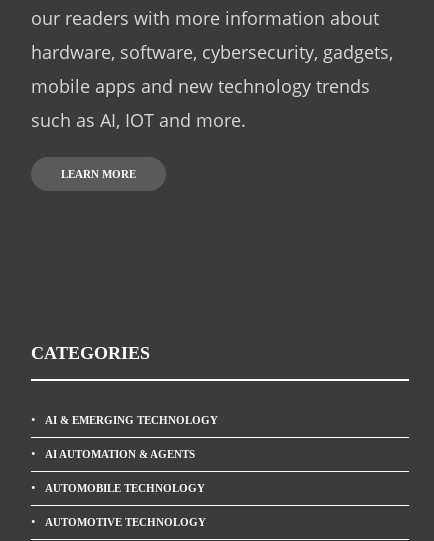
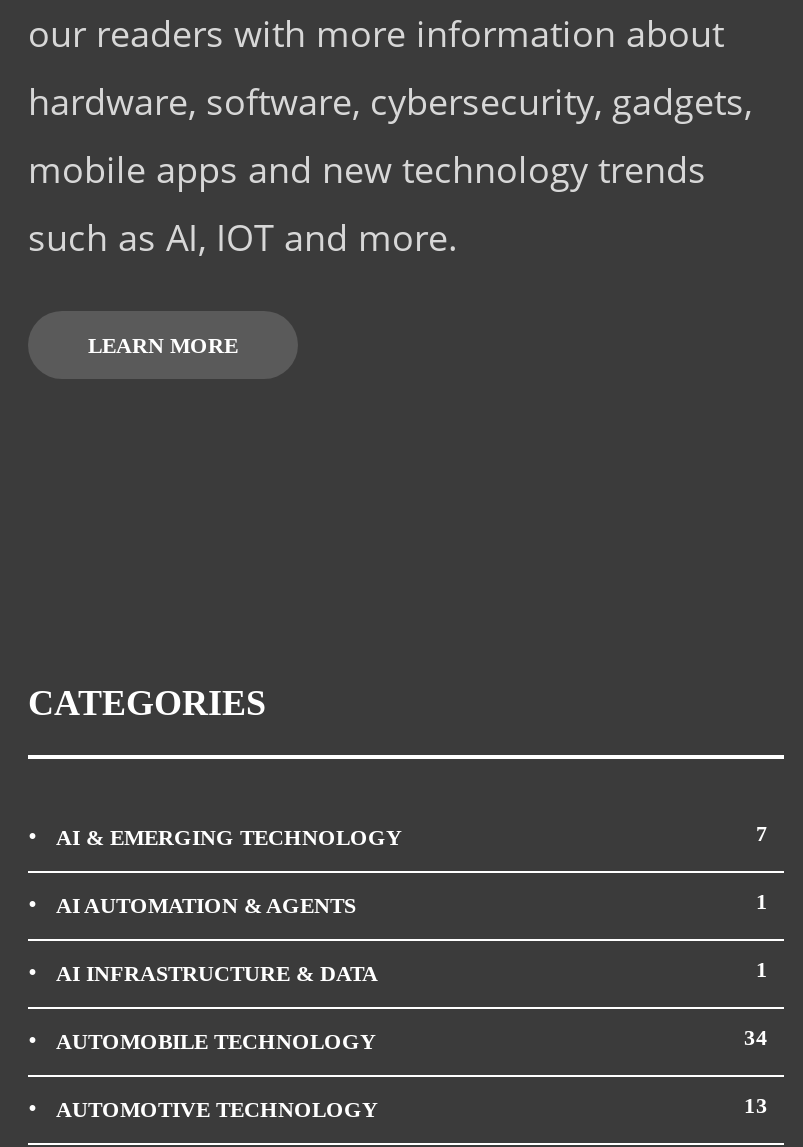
none -> [756,821,768,845] 7
none -> [56,889,768,985] 1 | AI INFRASTRUCTURE & DATA | 1
none -> [744,1025,768,1049] 34
none -> [744,1093,768,1117] 13

